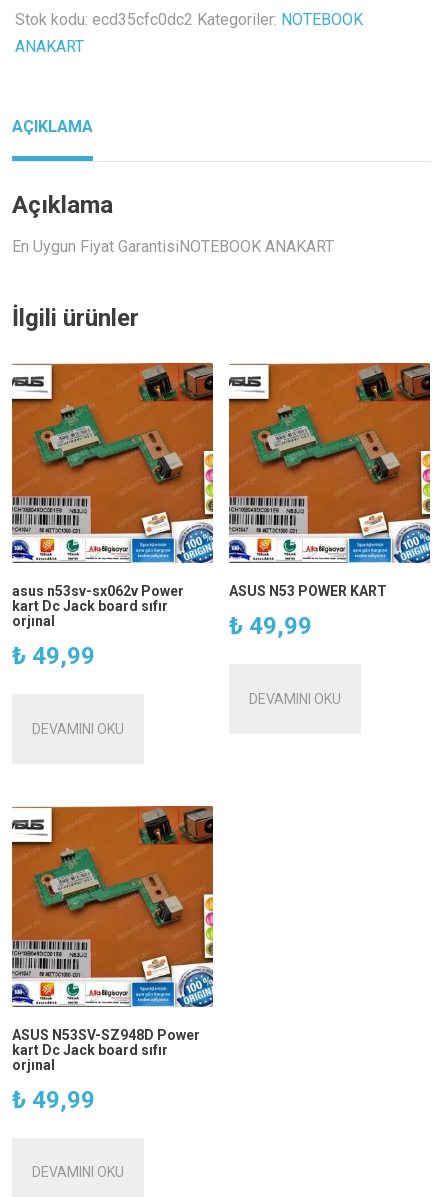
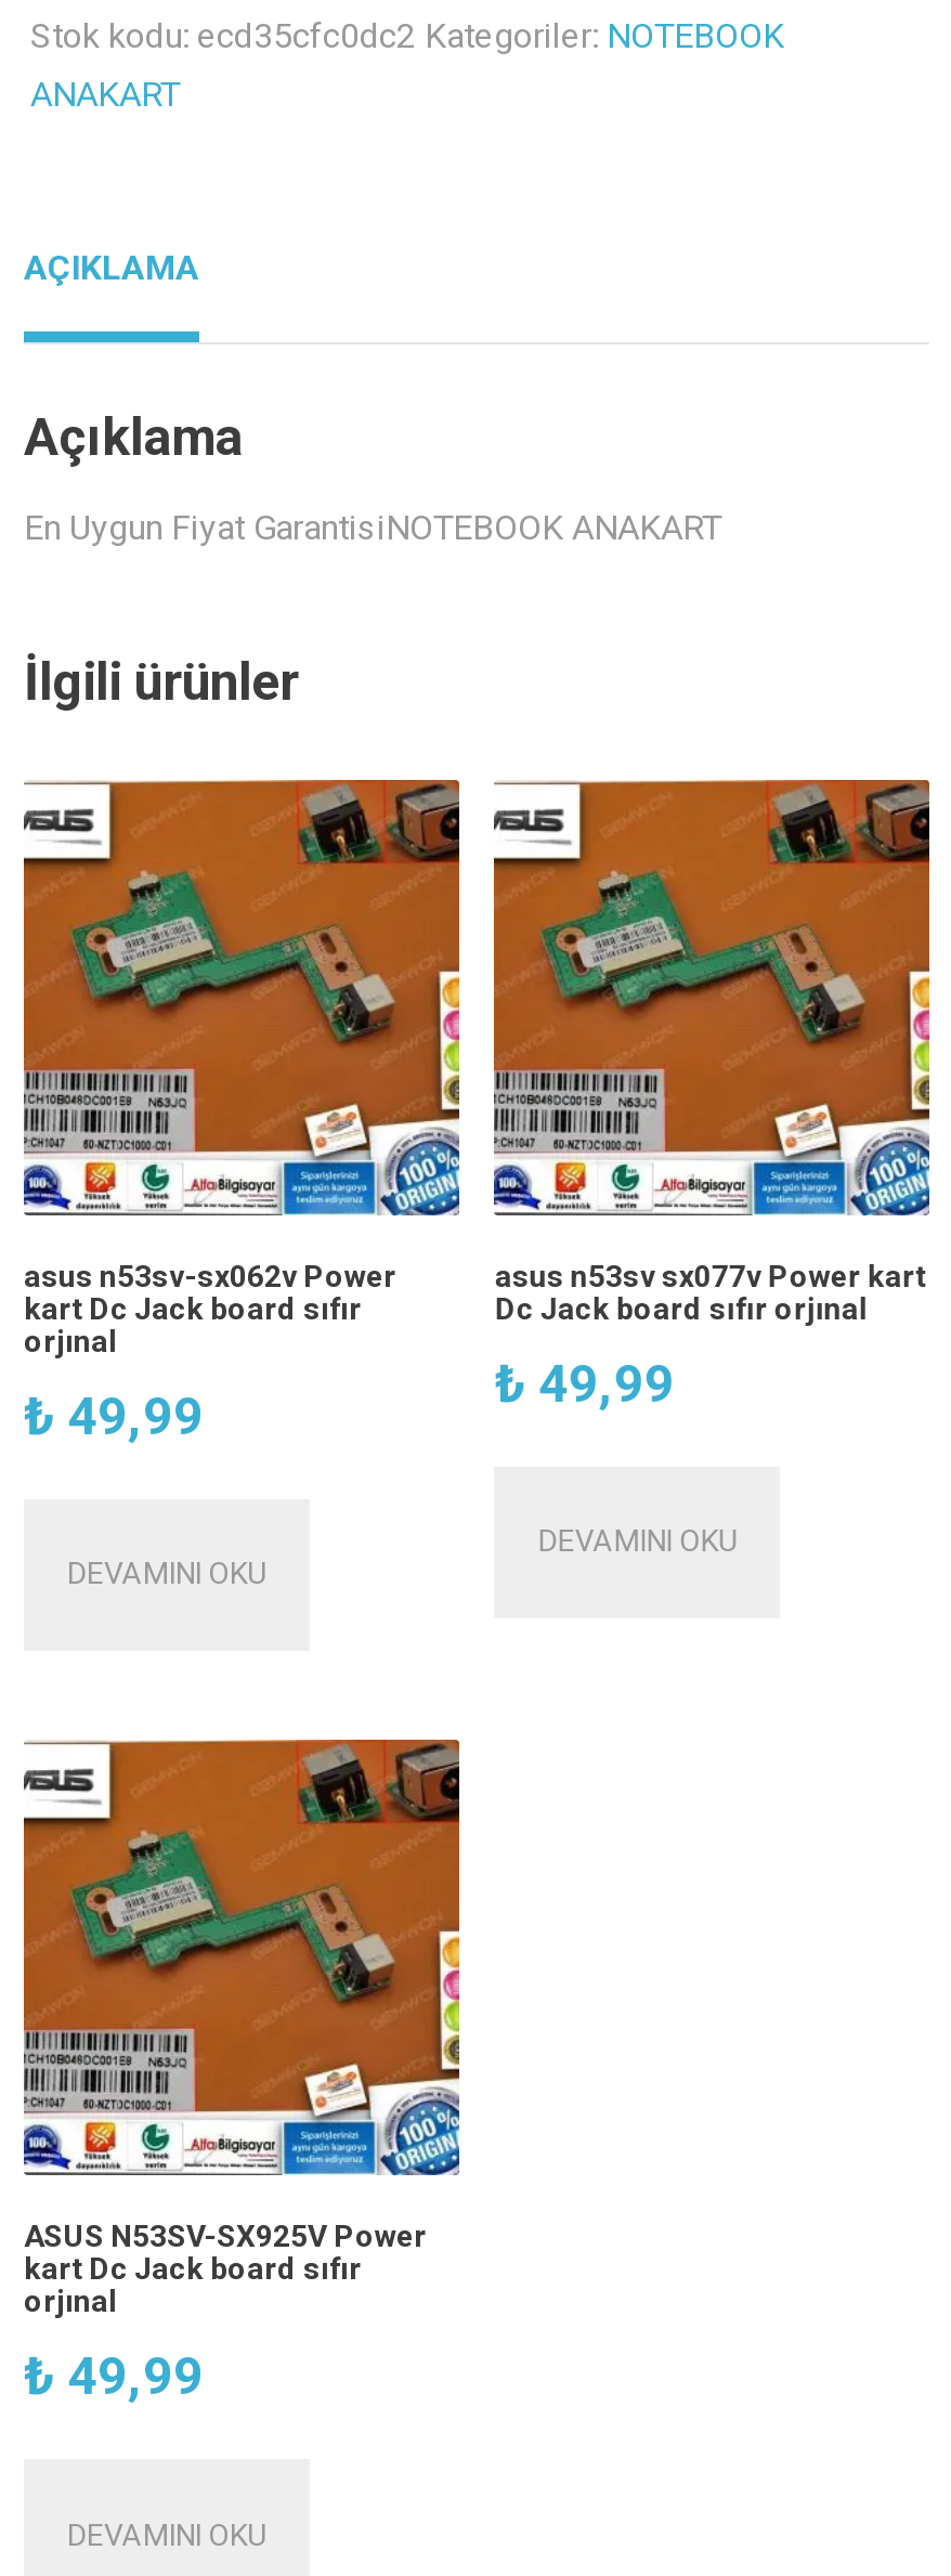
[229,583,387,599] ASUS N53 POWER KART -> [495,1258,926,1325] asus n53sv sx077v Power kart | Dc Jack board sıfır orjınal
[12,1027,200,1043] ASUS N53SV-SZ948D Power -> [24,2219,427,2254] ASUS N53SV-SX925V Power

